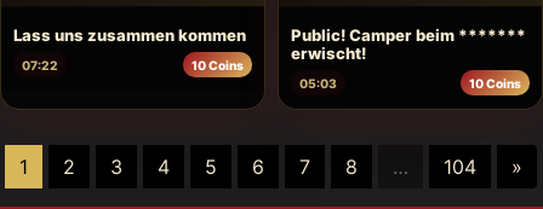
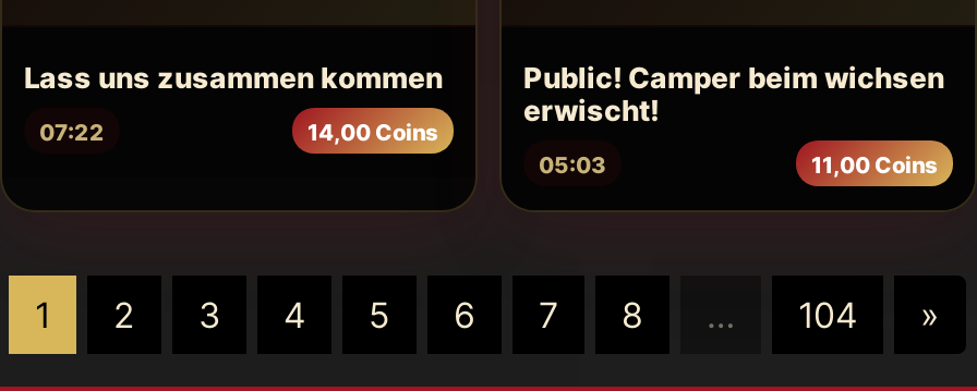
[291,26,526,45] Public! Camper beim ******* -> [523,60,944,95] Public! Camper beim wichsen
[192,58,244,72] 10 Coins -> [307,118,438,144] 14,00 Coins
[469,76,521,90] 10 Coins -> [811,151,938,177] 11,00 Coins

